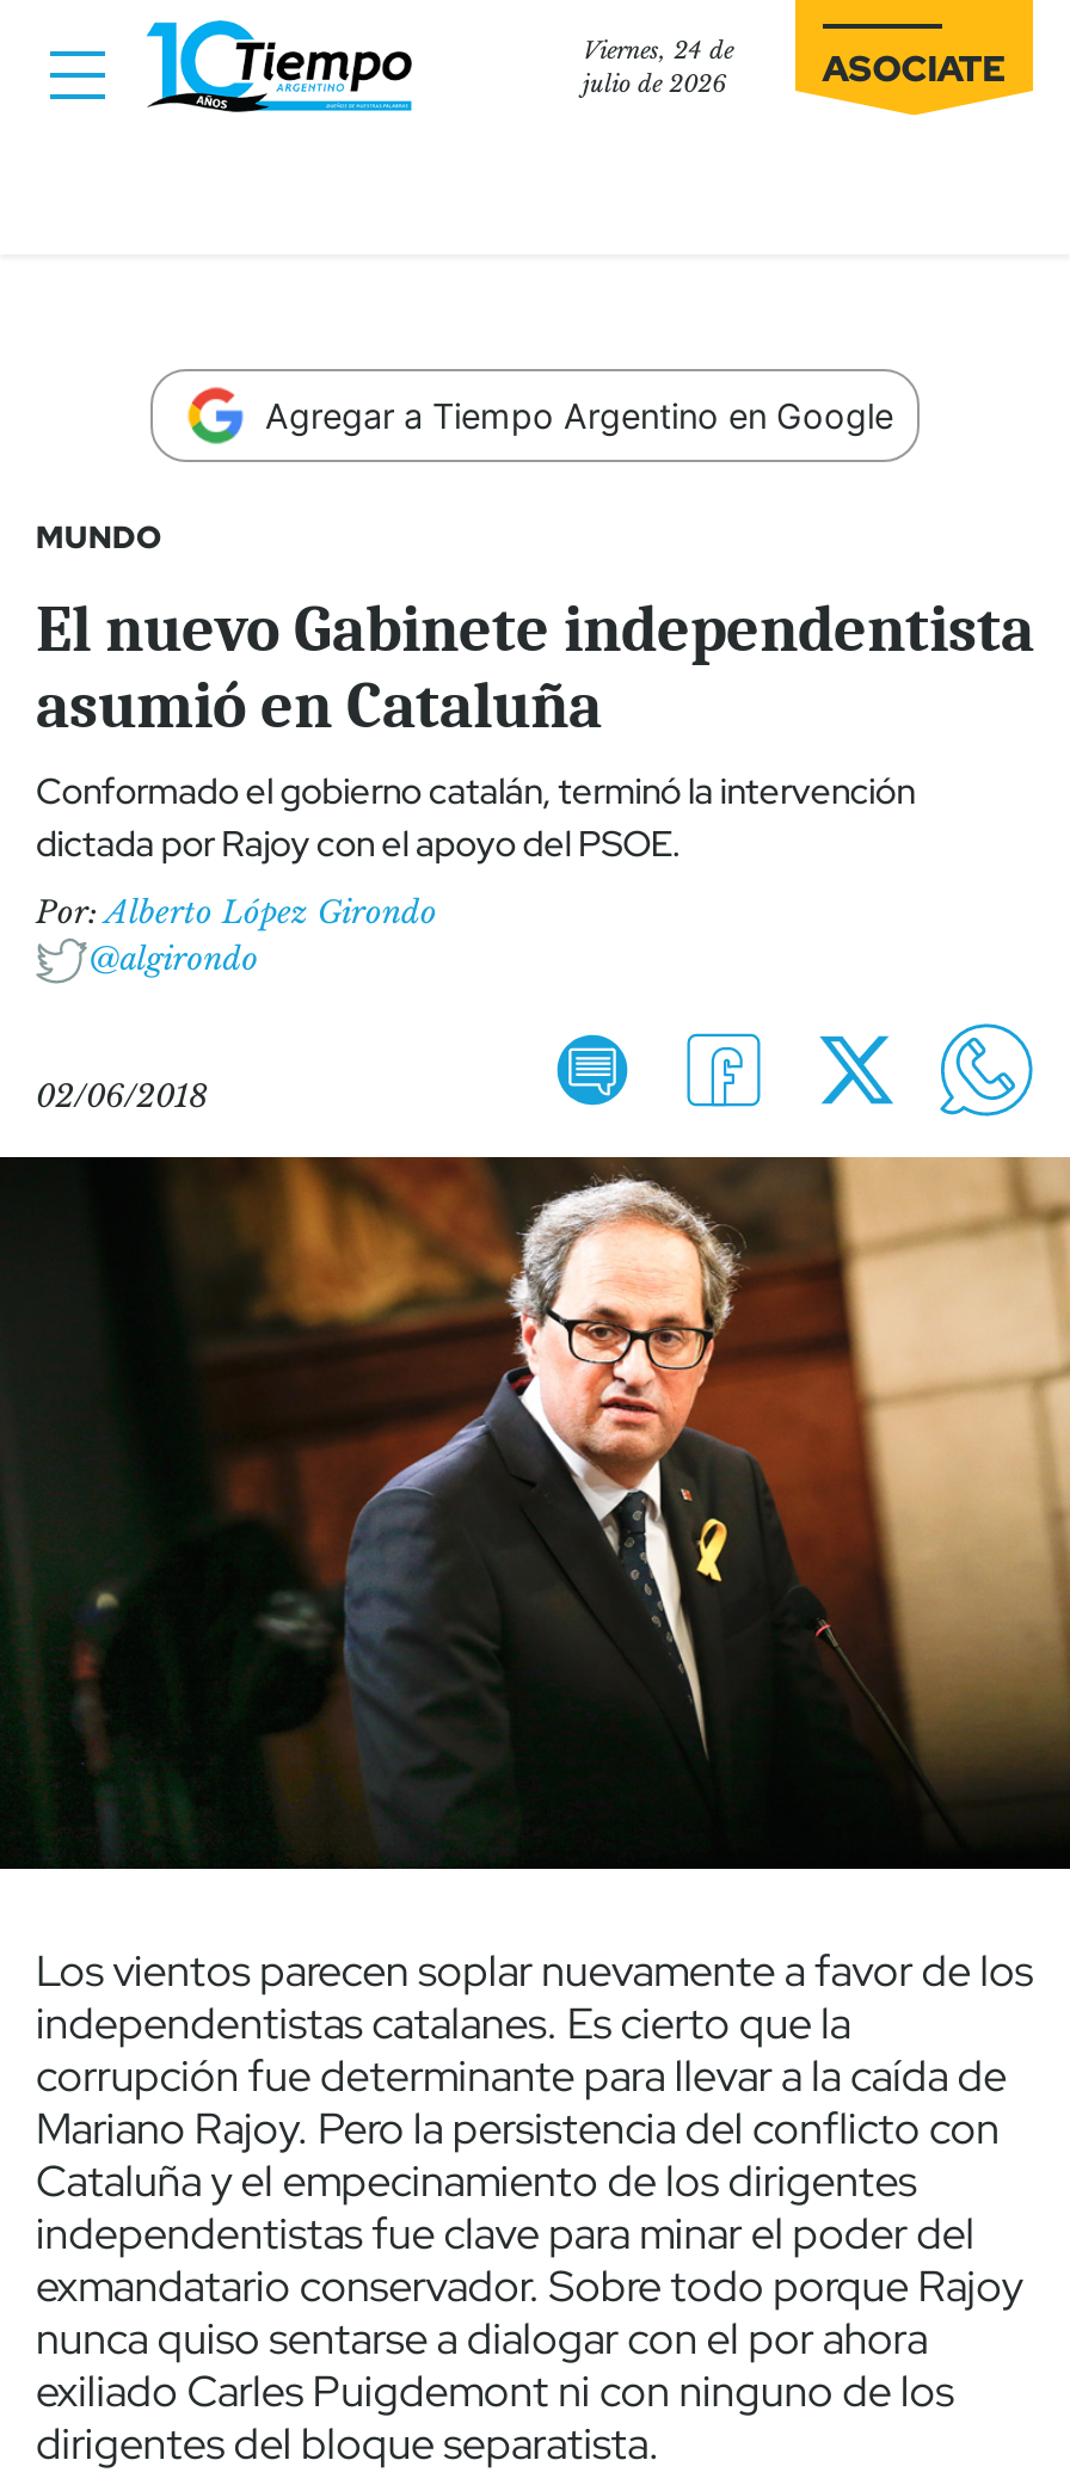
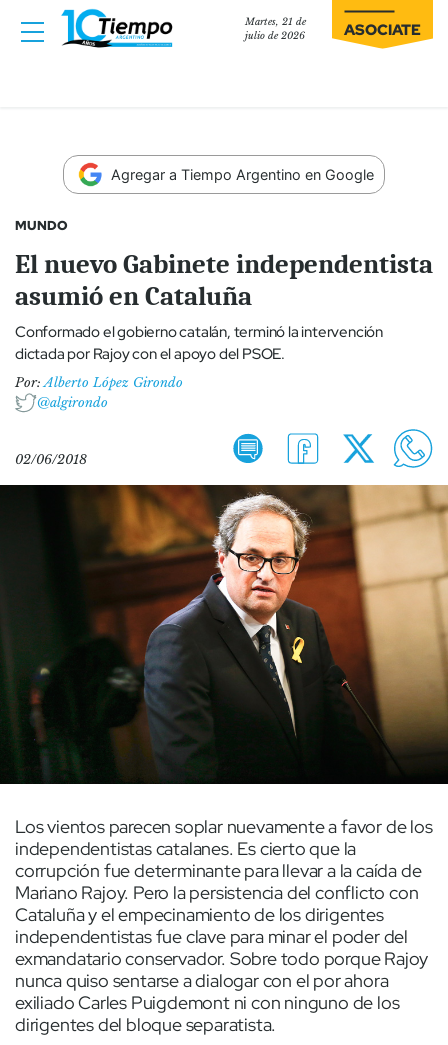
[583,37,733,66] Viernes, 24 de -> [245,16,306,28] Martes, 21 de

